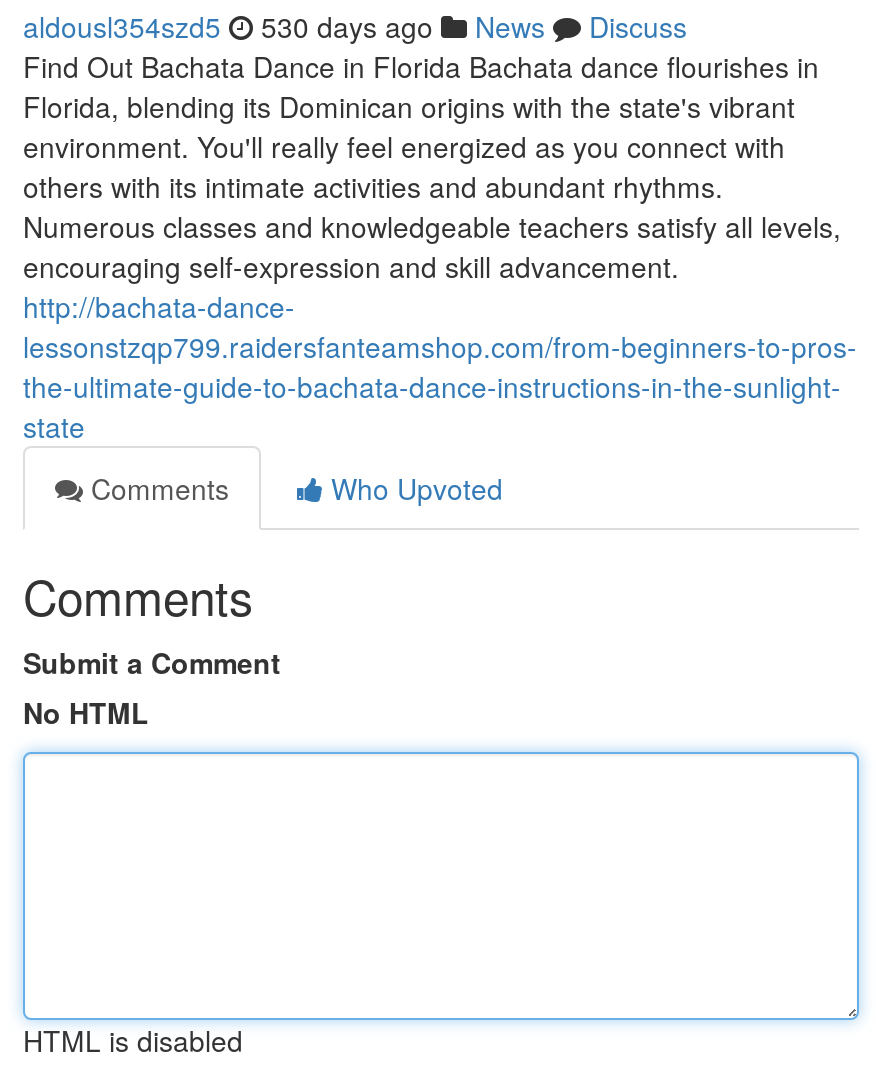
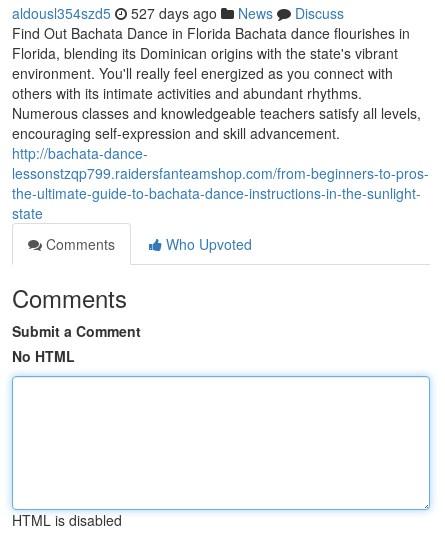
[23,6,687,46] aldousl354szd5 530 days ago News Discuss -> [12,3,344,23] aldousl354szd5 527 days ago News Discuss

